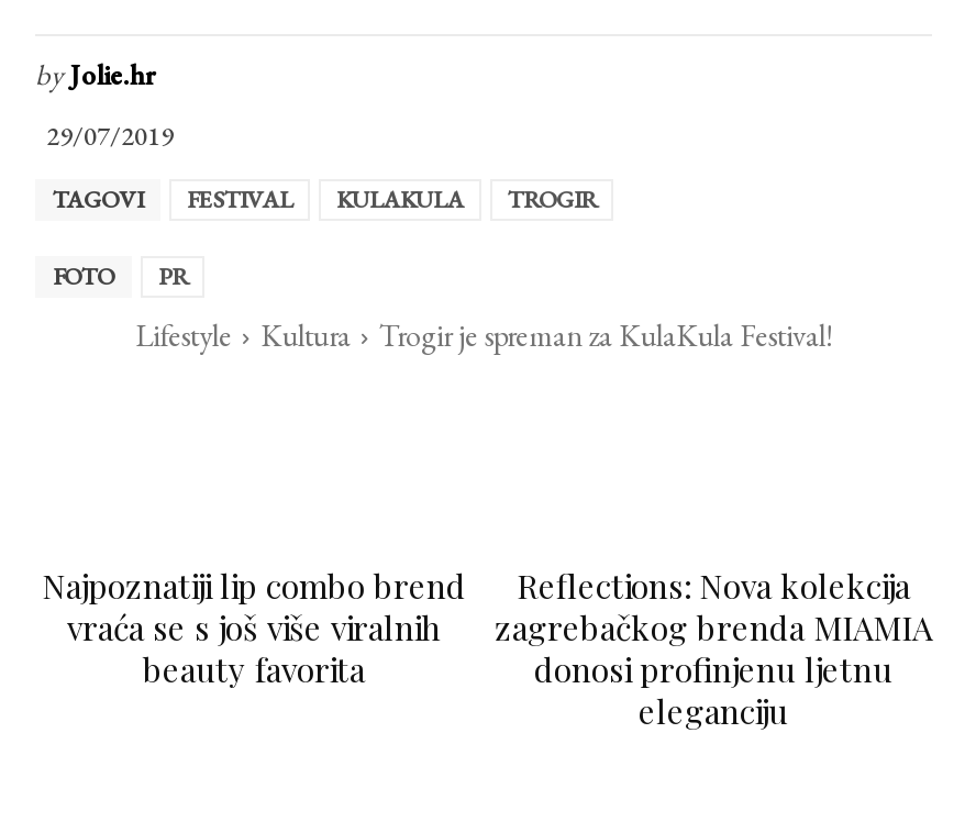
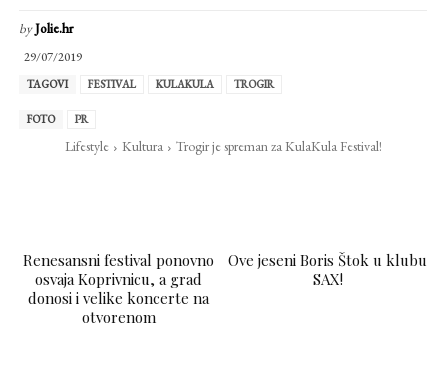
[42,564,466,691] Najpoznatiji lip combo brend | vraća se s još više viralnih | beauty favorita -> [23,250,214,327] Renesansni festival ponovno | osvaja Koprivnicu, a grad | donosi i velike koncerte na | otvorenom
[495,564,932,733] Reflections: Nova kolekcija | zagrebačkog brenda MIAMIA | donosi profinjenu ljetnu | eleganciju -> [228,250,427,289] Ove jeseni Boris Štok u klubu | SAX!

